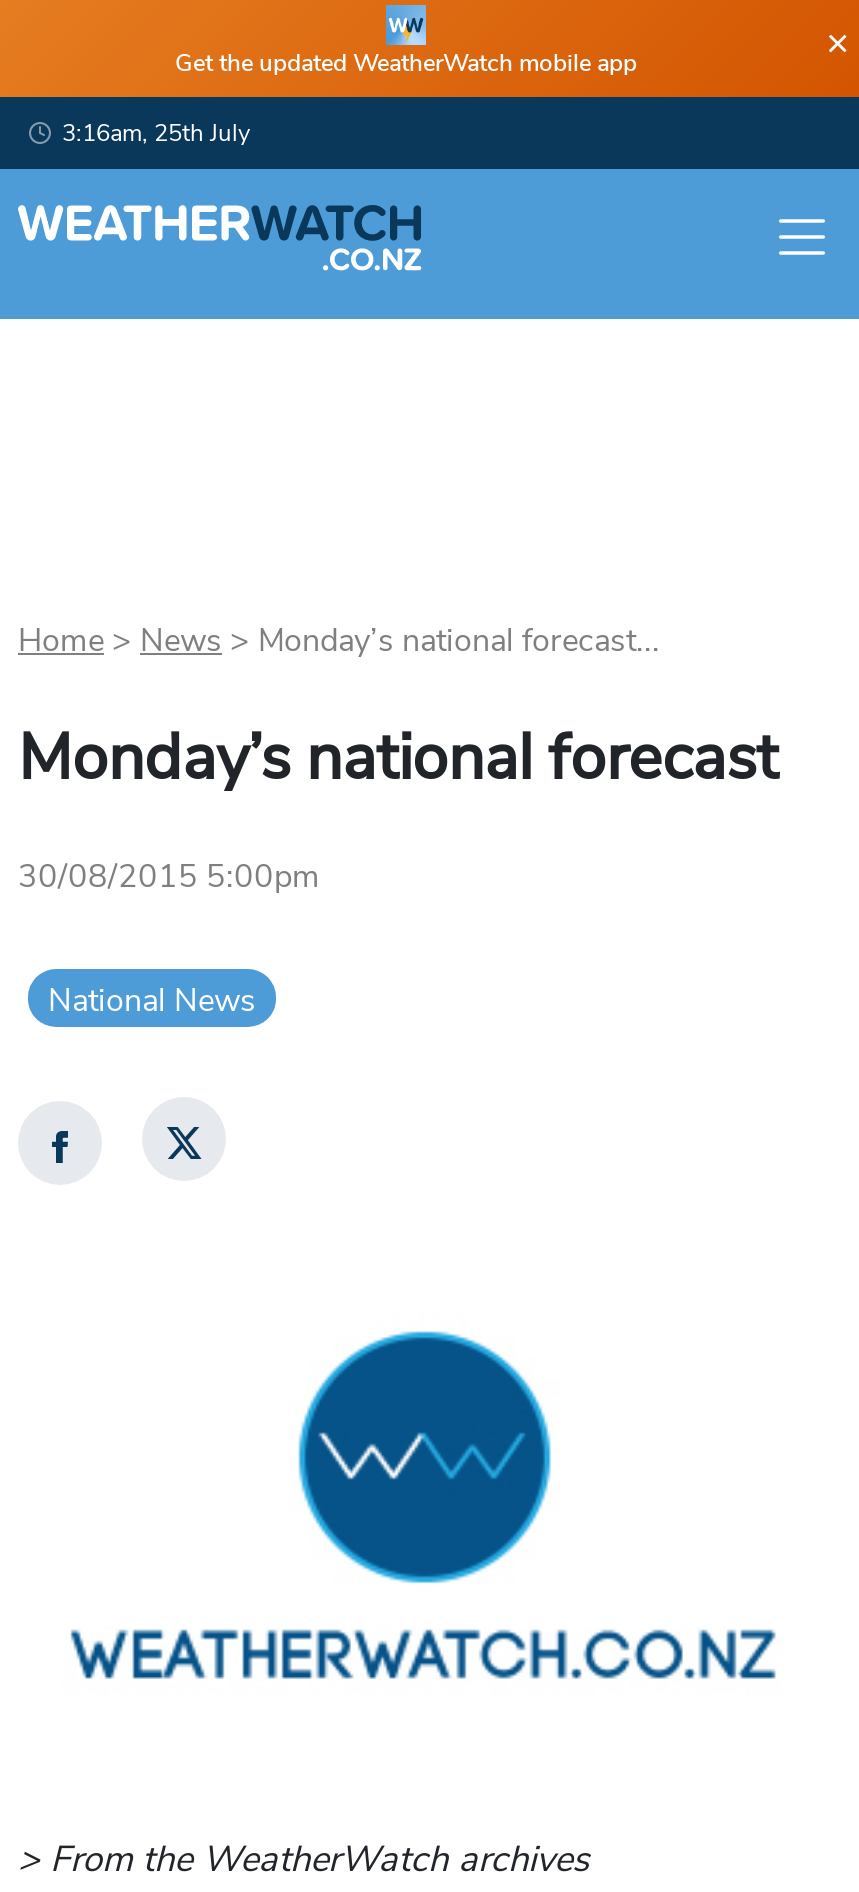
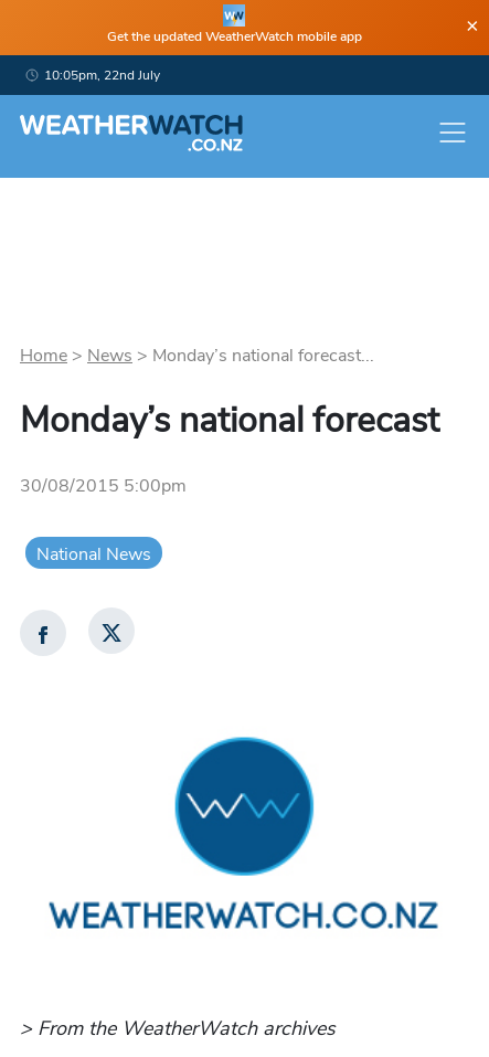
[62,117,250,149] 3:16am, 25th July -> [44,66,160,84] 10:05pm, 22nd July

